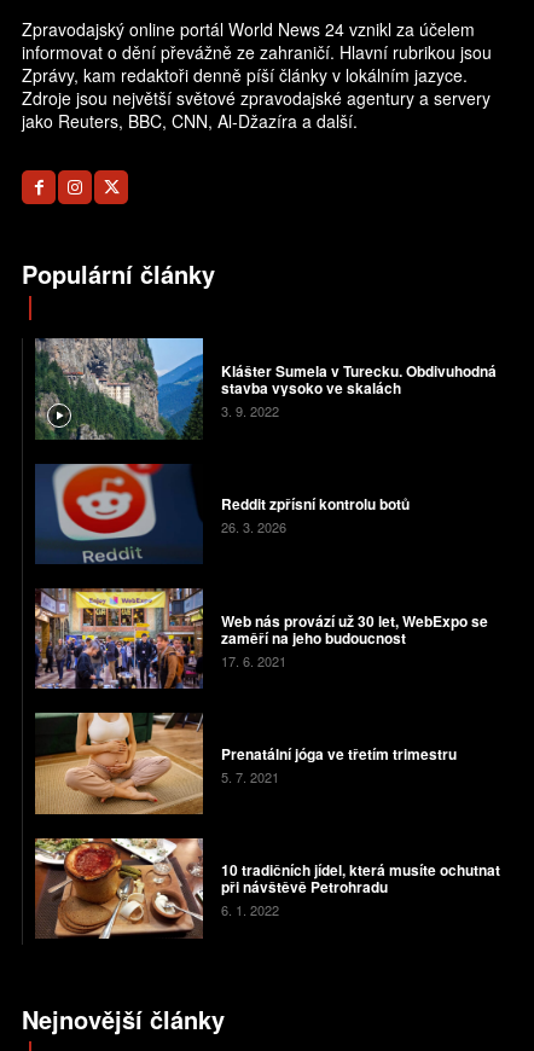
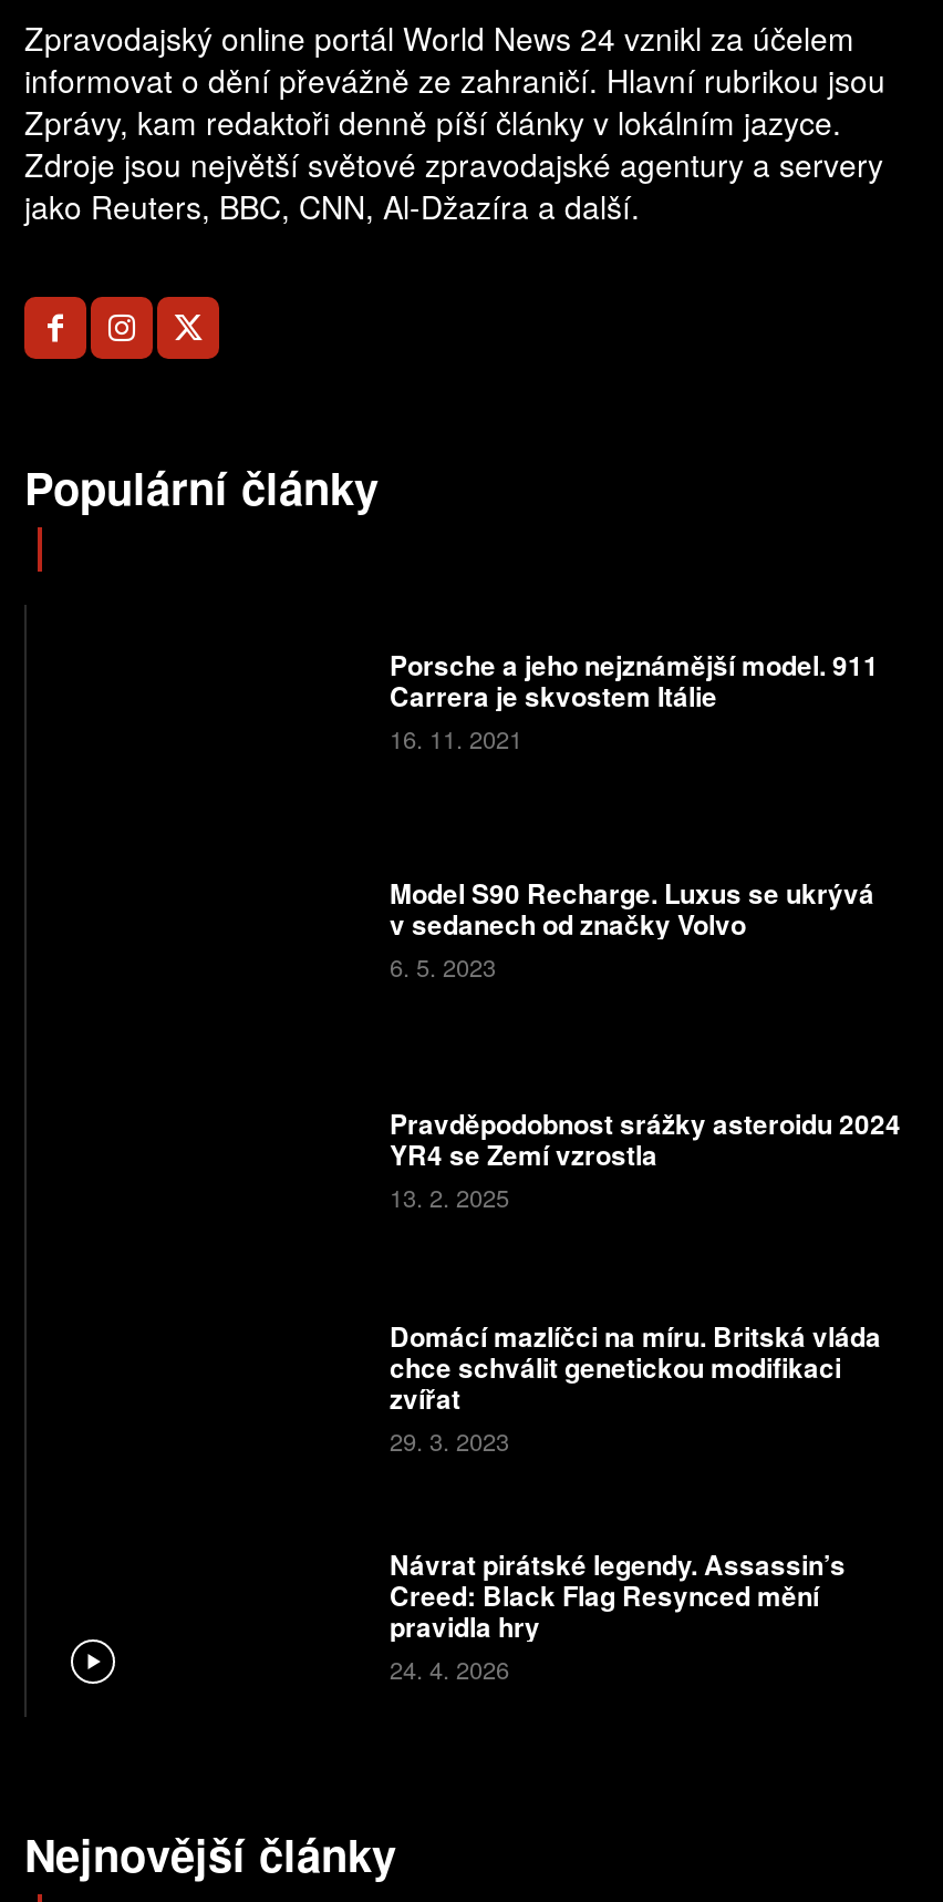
[34,337,204,441] [image] -> none
[221,360,496,420] Klášter Sumela v Turecku. Obdivuhodná | stavba vysoko ve skalách | 3. 9. 2022 -> [389,644,879,755] Porsche a jeho nejznámější model. 911 | Carrera je skvostem Itálie | 16. 11. 2021
[34,463,203,564] [image] -> none
[221,493,409,537] Reddit zpřísní kontrolu botů | 26. 3. 2026 -> [389,873,874,984] Model S90 Recharge. Luxus se ukrývá | v sedanech od značky Volvo | 6. 5. 2023
[34,587,204,690] [image] -> none
[221,609,488,670] Web nás provází už 30 let, WebExpo se | zaměří na jeho budoucnost | 17. 6. 2021 -> [389,1102,901,1213] Pravděpodobnost srážky asteroidu 2024 | YR4 se Zemí vzrostla | 13. 2. 2025
[34,712,204,815] [image] -> none
[221,743,457,786] Prenatální jóga ve třetím trimestru | 5. 7. 2021 -> [389,1316,881,1458] Domácí mazlíčci na míru. Britská vláda | chce schválit genetickou modifikaci | zvířat | 29. 3. 2023
[34,837,204,940] [image] -> none
[221,859,500,920] 10 tradičních jídel, která musíte ochutnat | při návštěvě Petrohradu | 6. 1. 2022 -> [389,1545,845,1686] Návrat pirátské legendy. Assassin’s | Creed: Black Flag Resynced mění | pravidla hry | 24. 4. 2026

